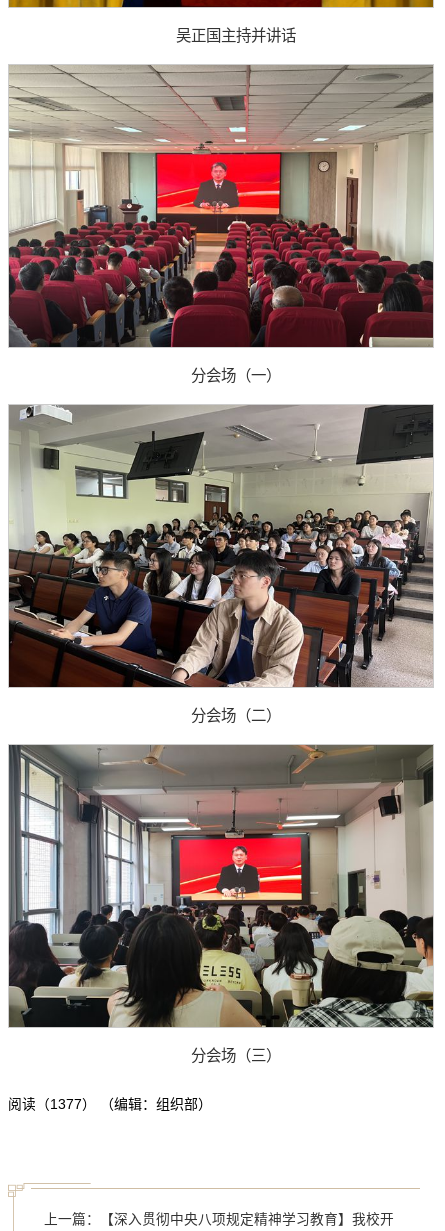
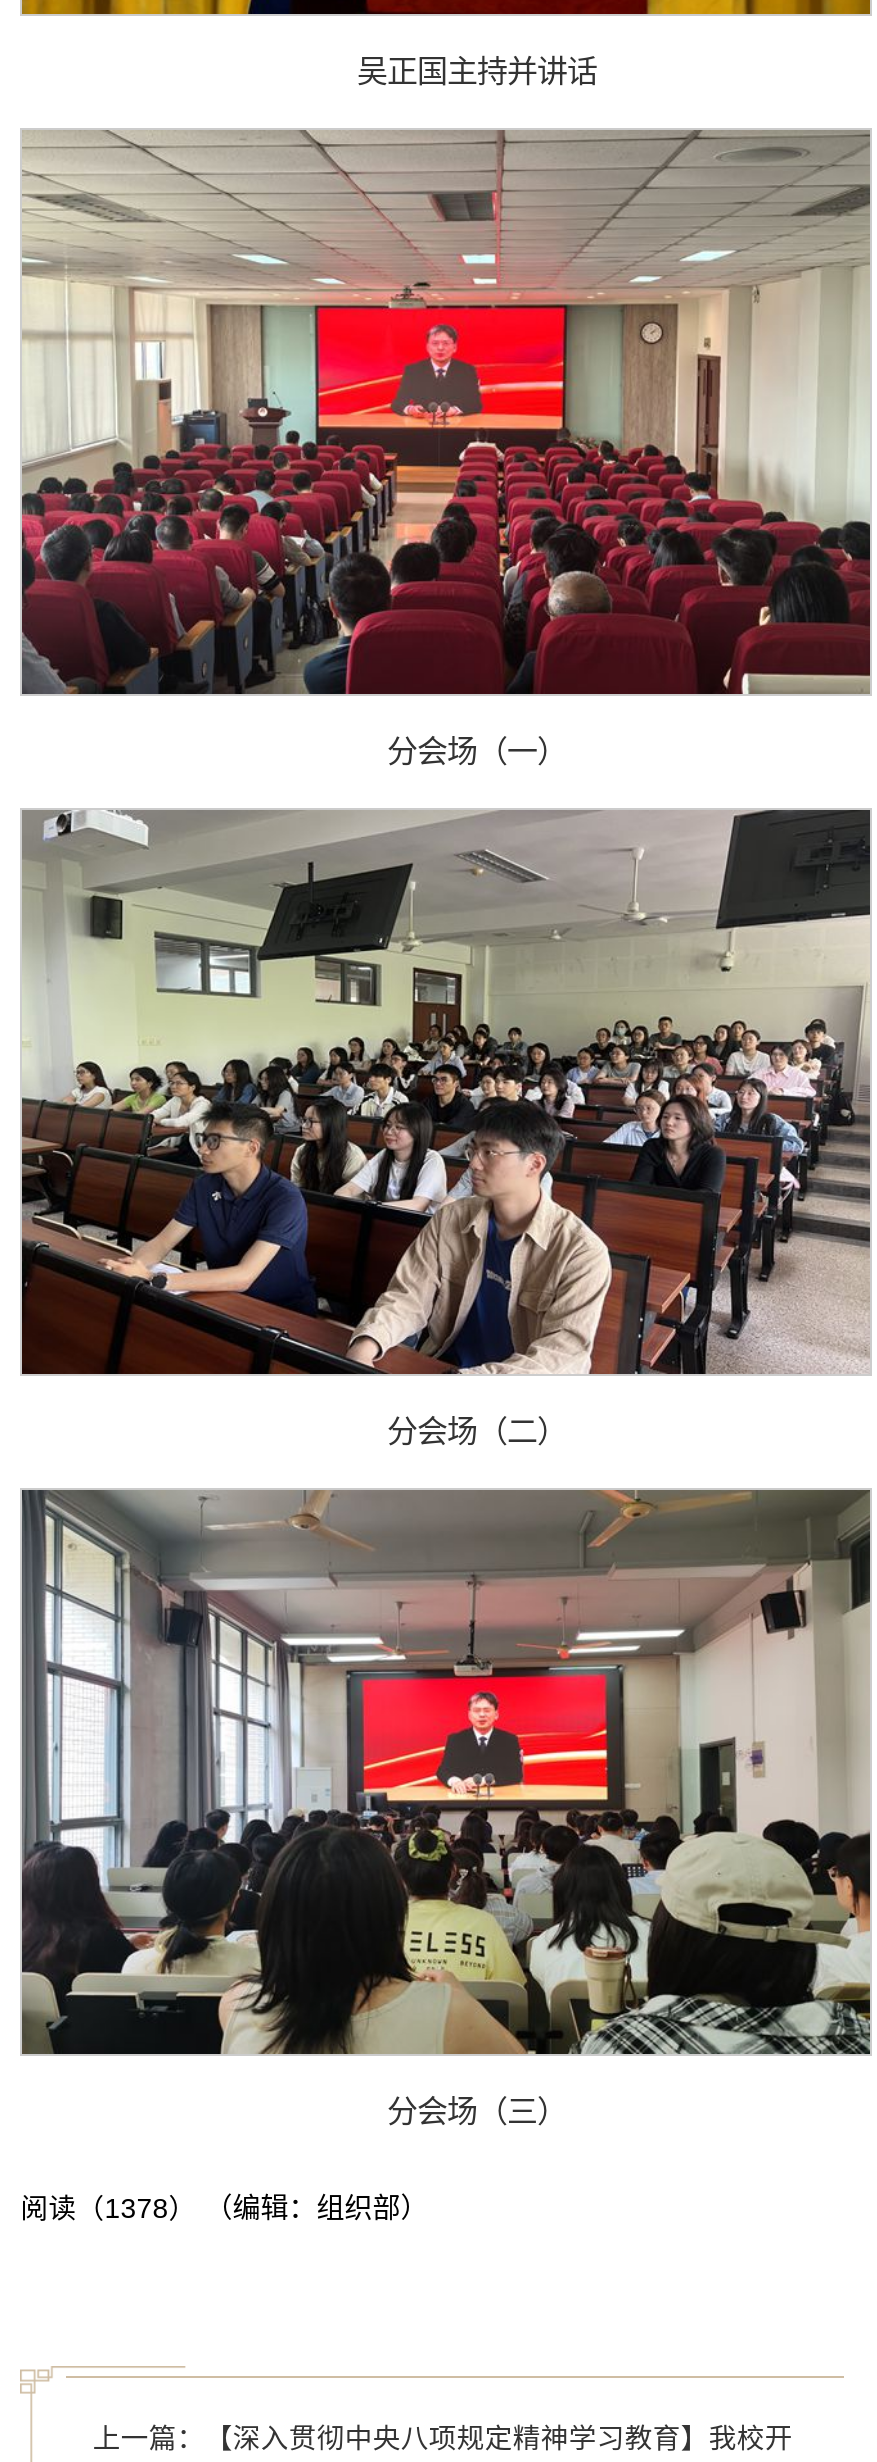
[8,1096,212,1112] 阅读（1377） （编辑：组织部） -> [20,2192,428,2224] 阅读（1378） （编辑：组织部）

